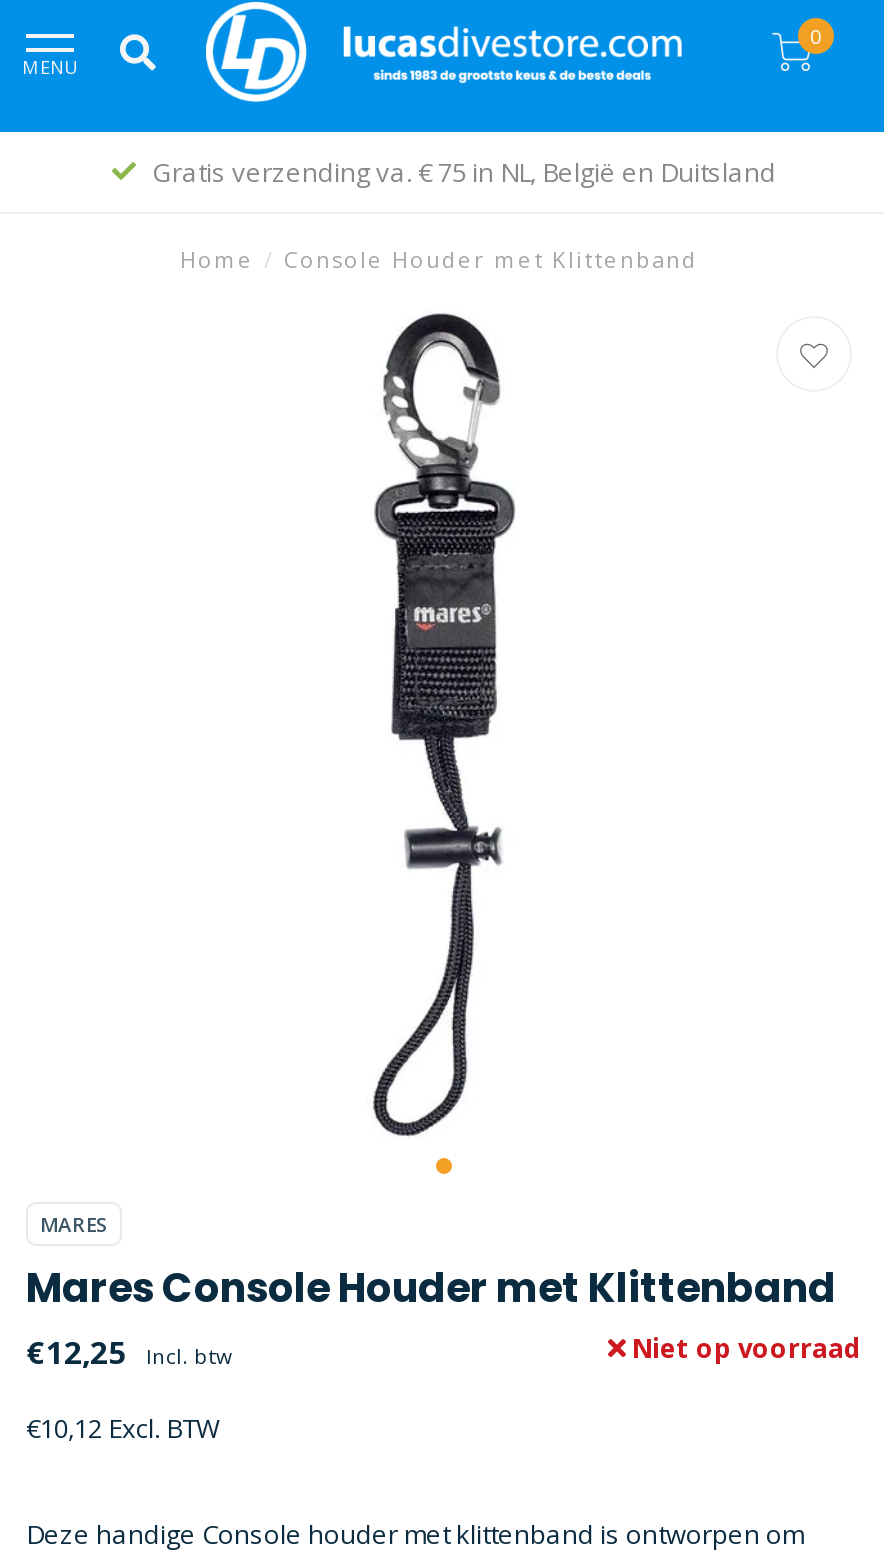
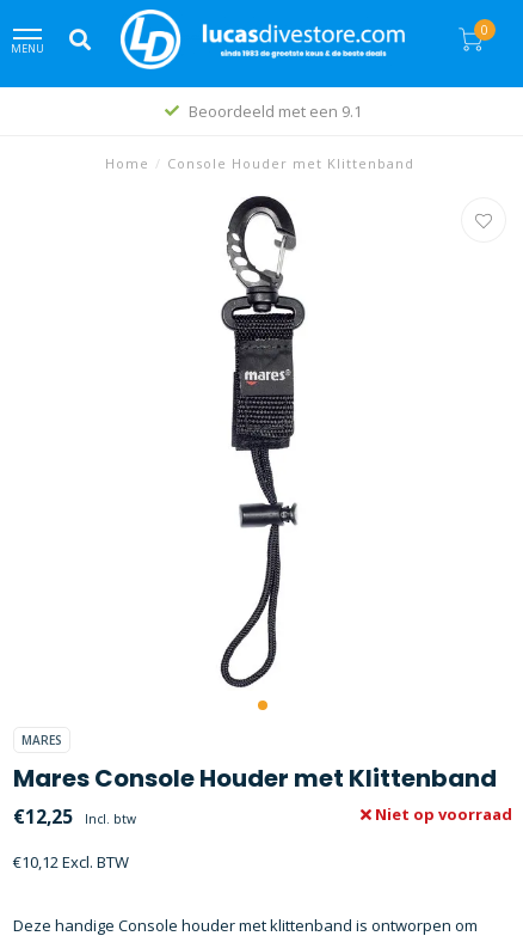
[152,154,776,190] Gratis verzending va. € 75 in NL, België en Duitsland -> [188,100,361,122] Beoordeeld met een 9.1

